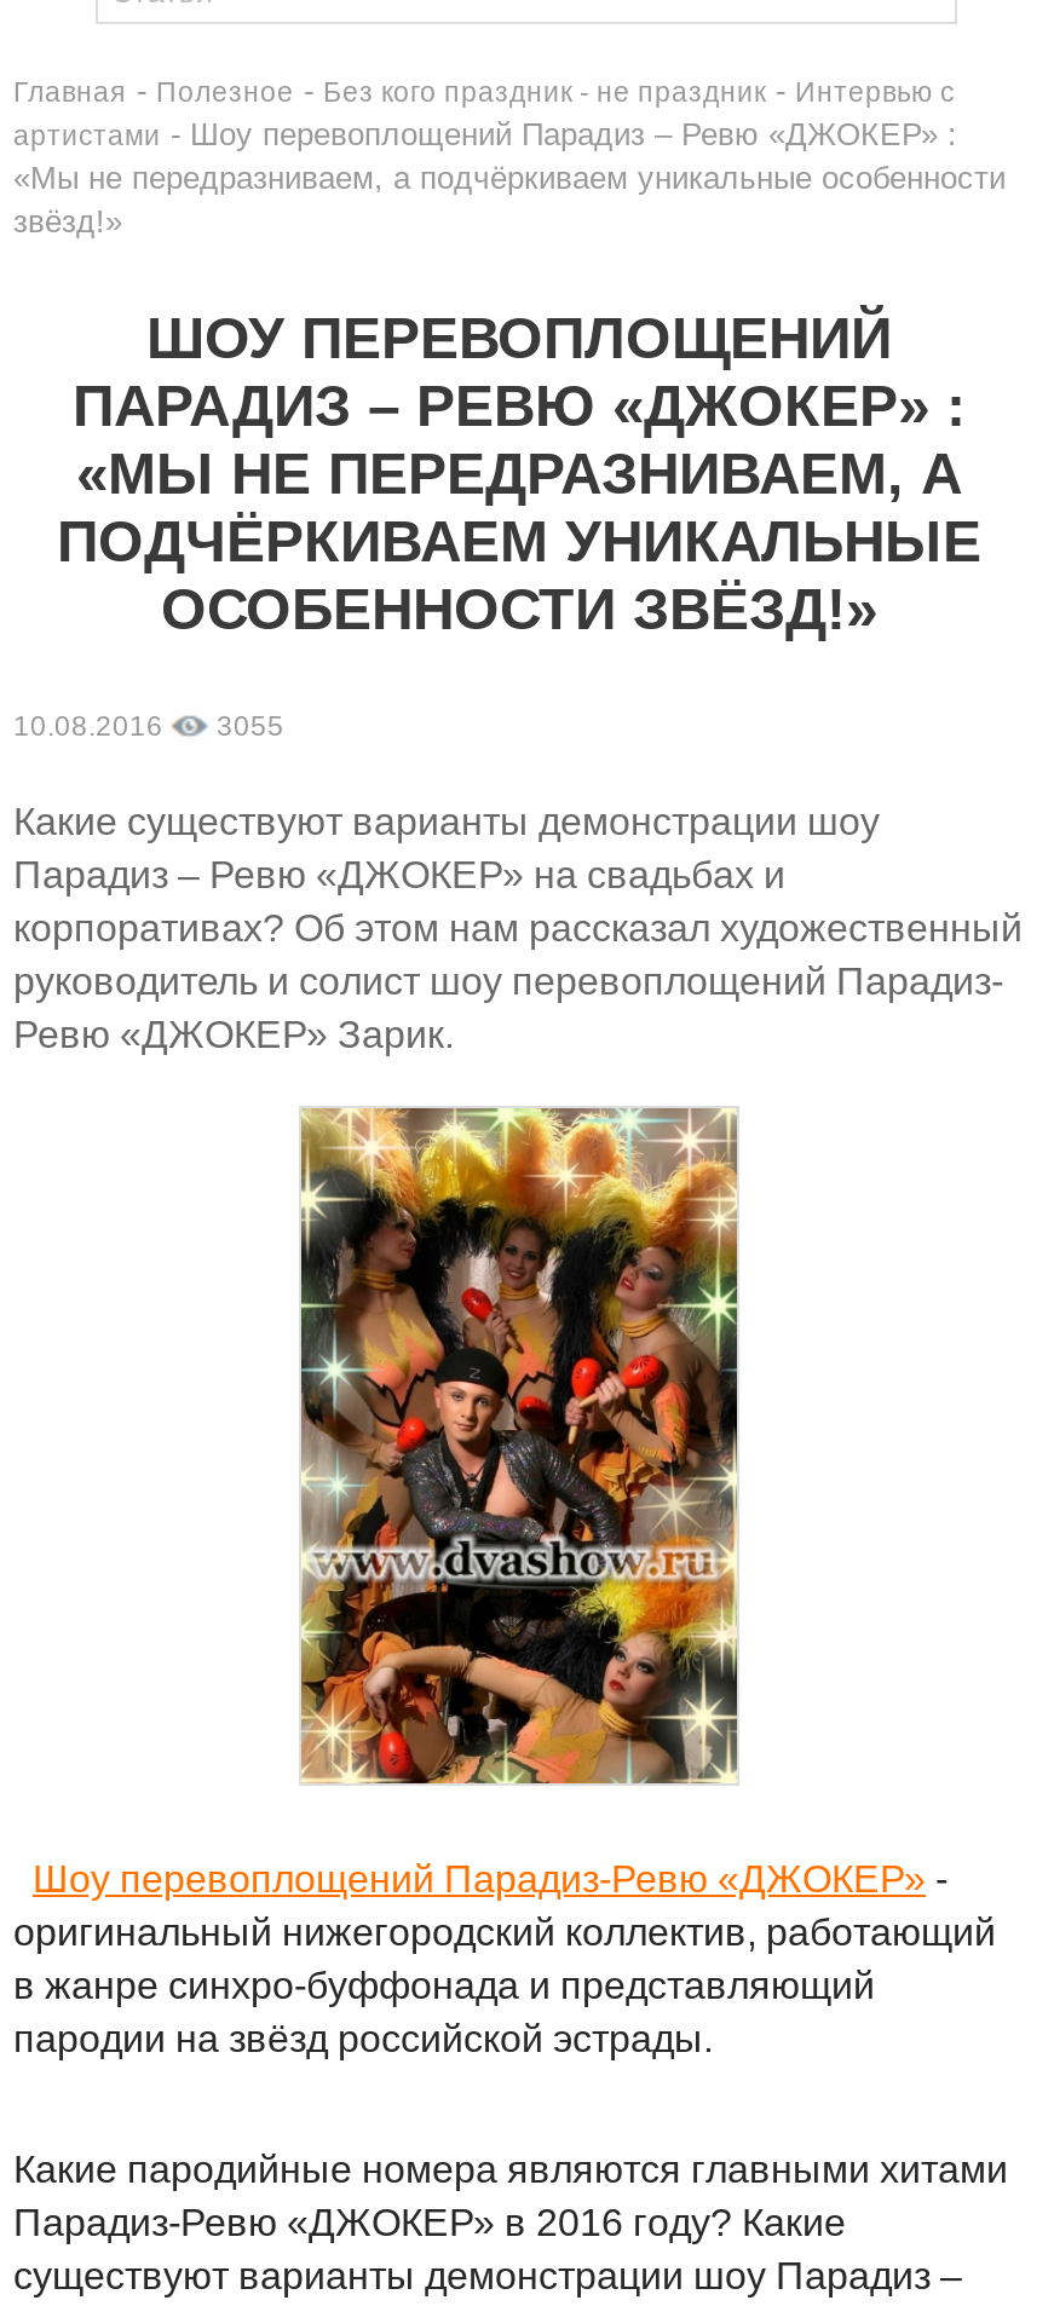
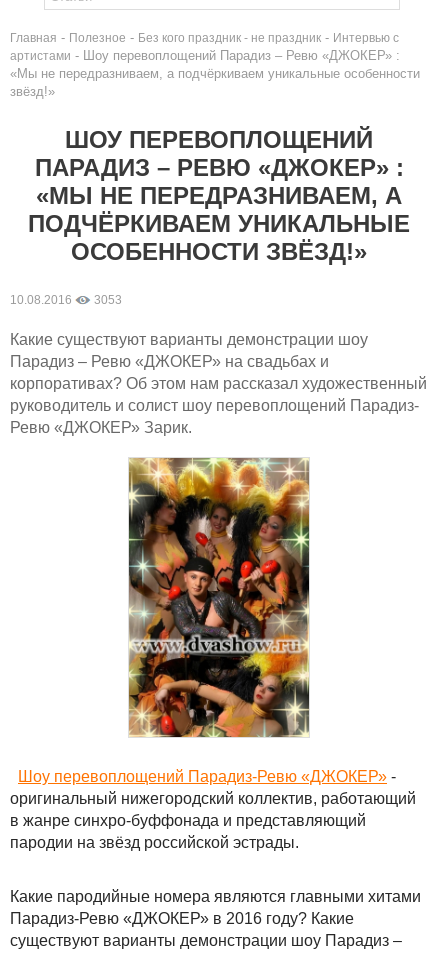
[13,709,284,740] 10.08.2016 3055 -> [10,293,122,306] 10.08.2016 3053

